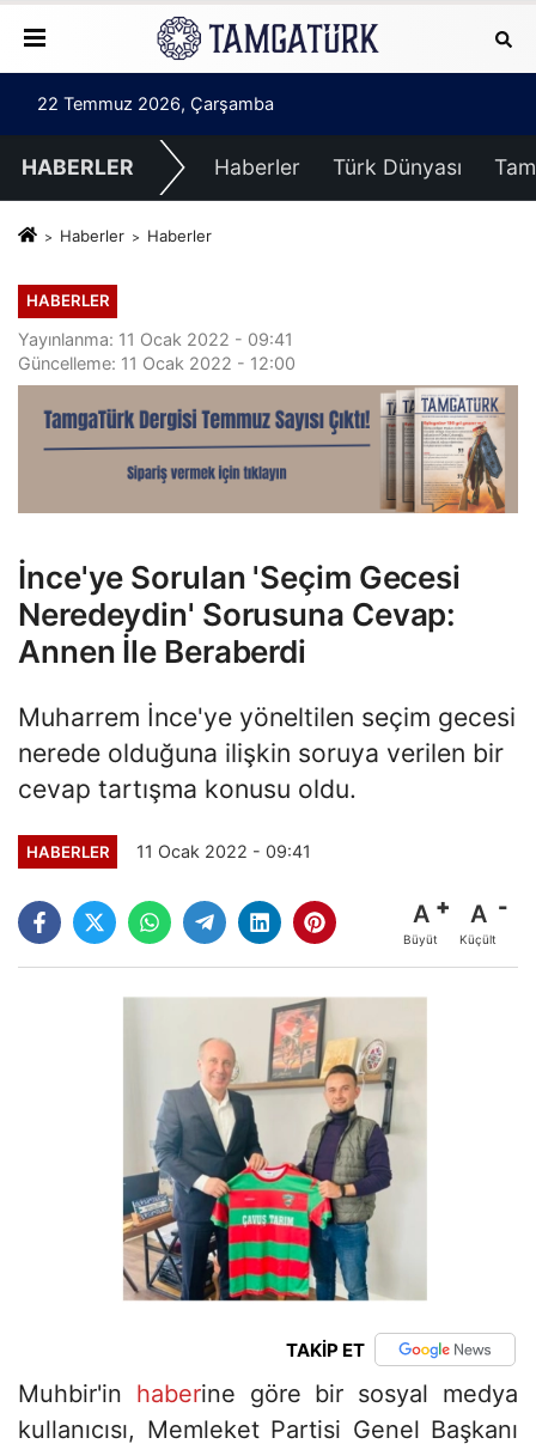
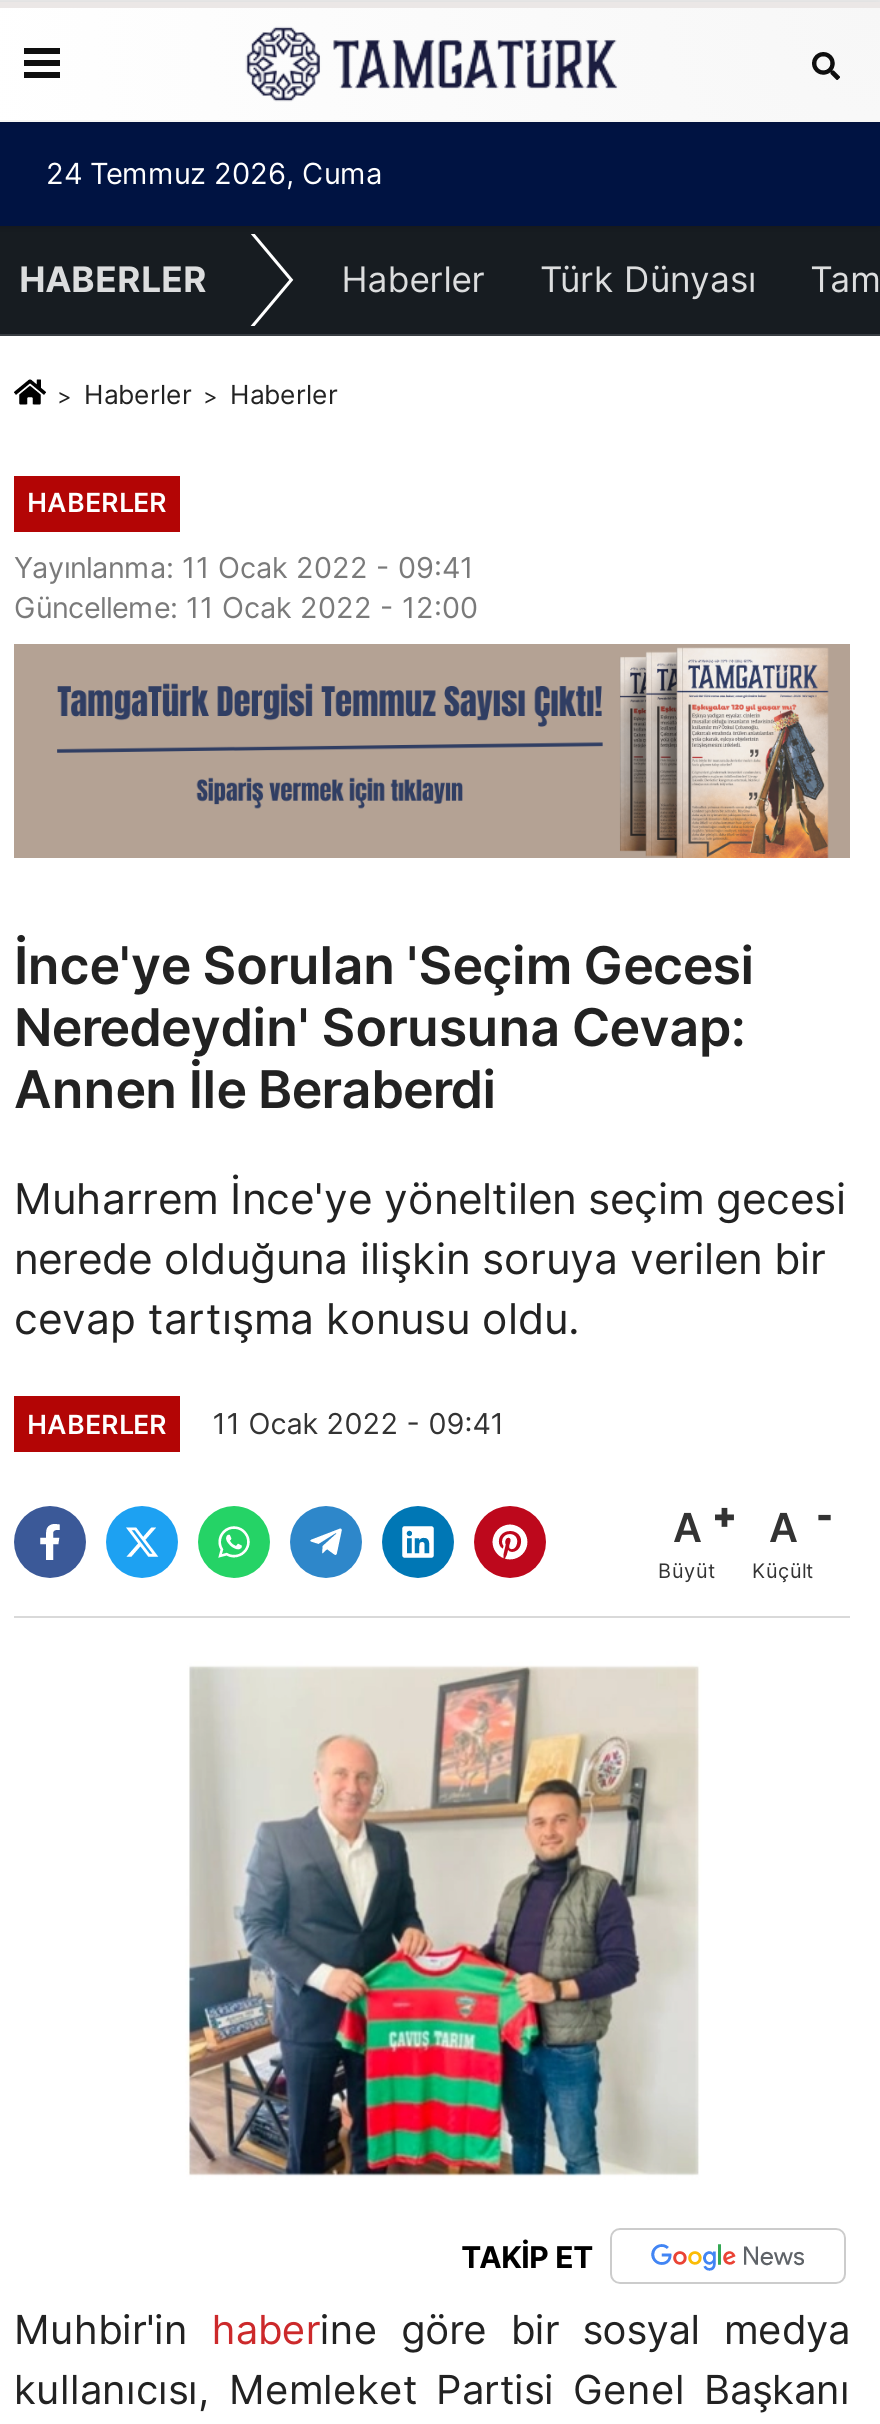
[37,93,274,115] 22 Temmuz 2026, Çarşamba -> [46,156,382,192] 24 Temmuz 2026, Cuma

